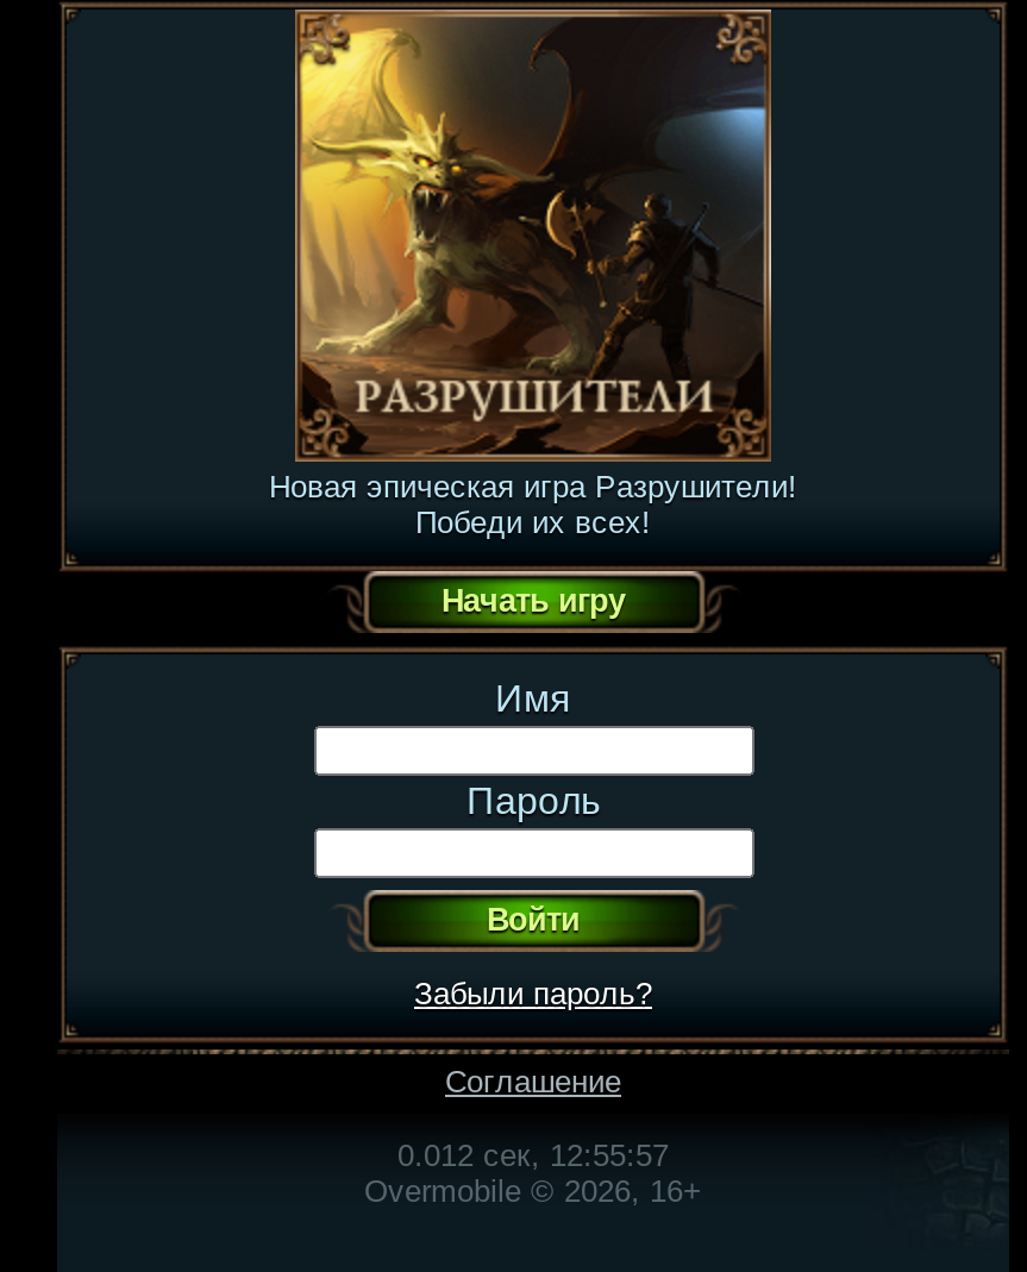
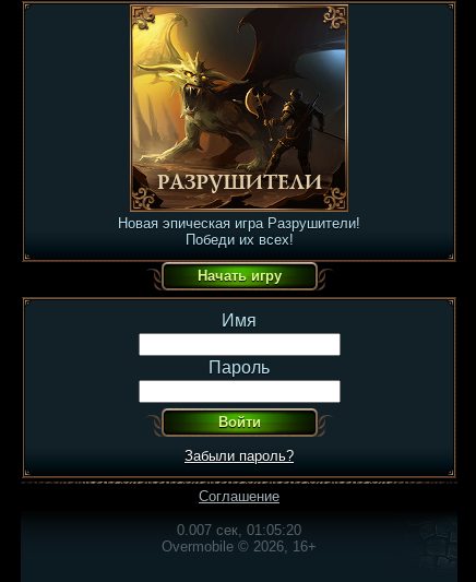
[397,1136,669,1172] 0.012 сек, 12:55:57 -> [177,521,301,538] 0.007 сек, 01:05:20

